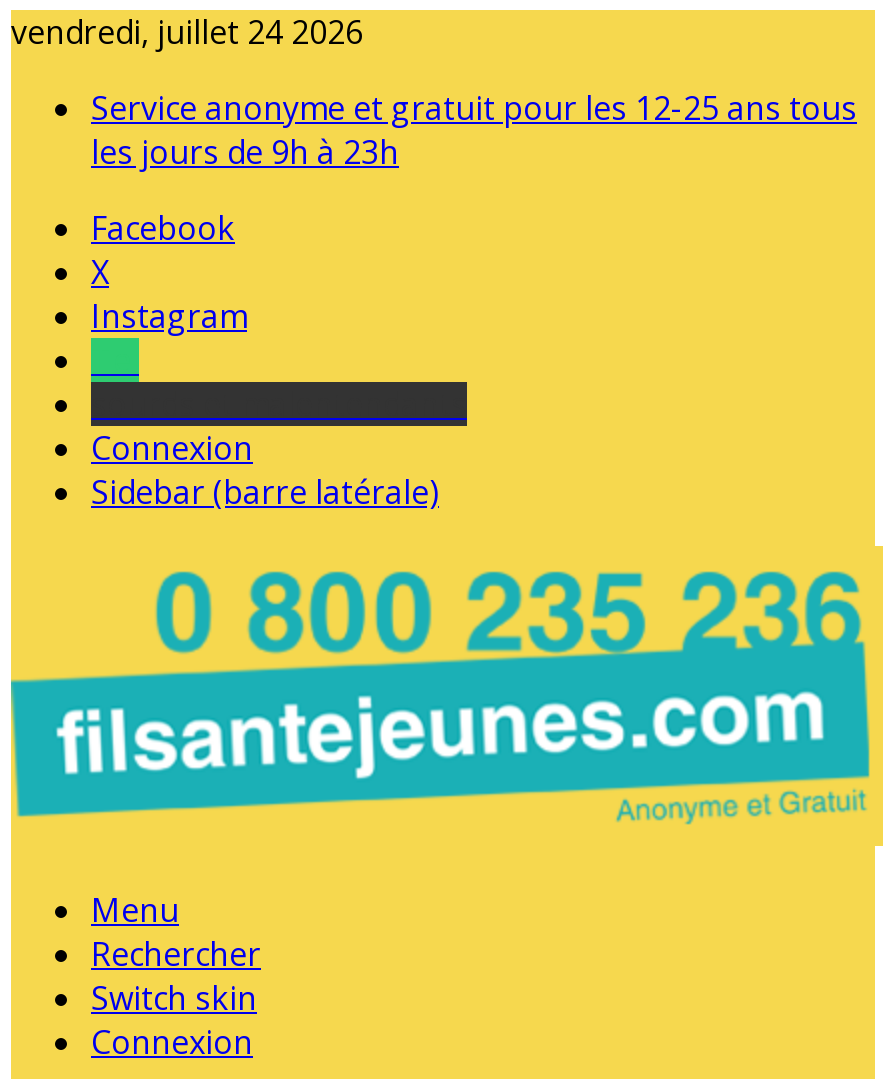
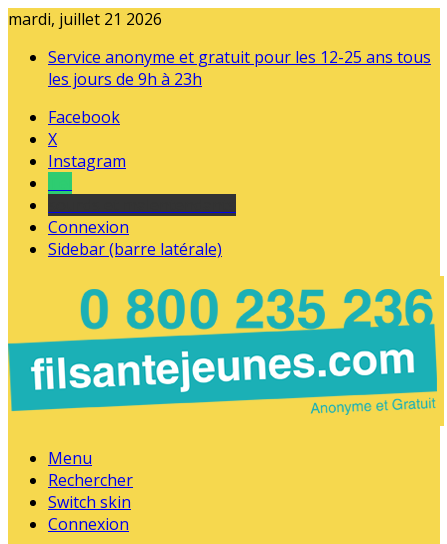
[11,10,363,54] vendredi, juillet 24 2026 -> [8,8,162,30] mardi, juillet 21 2026

